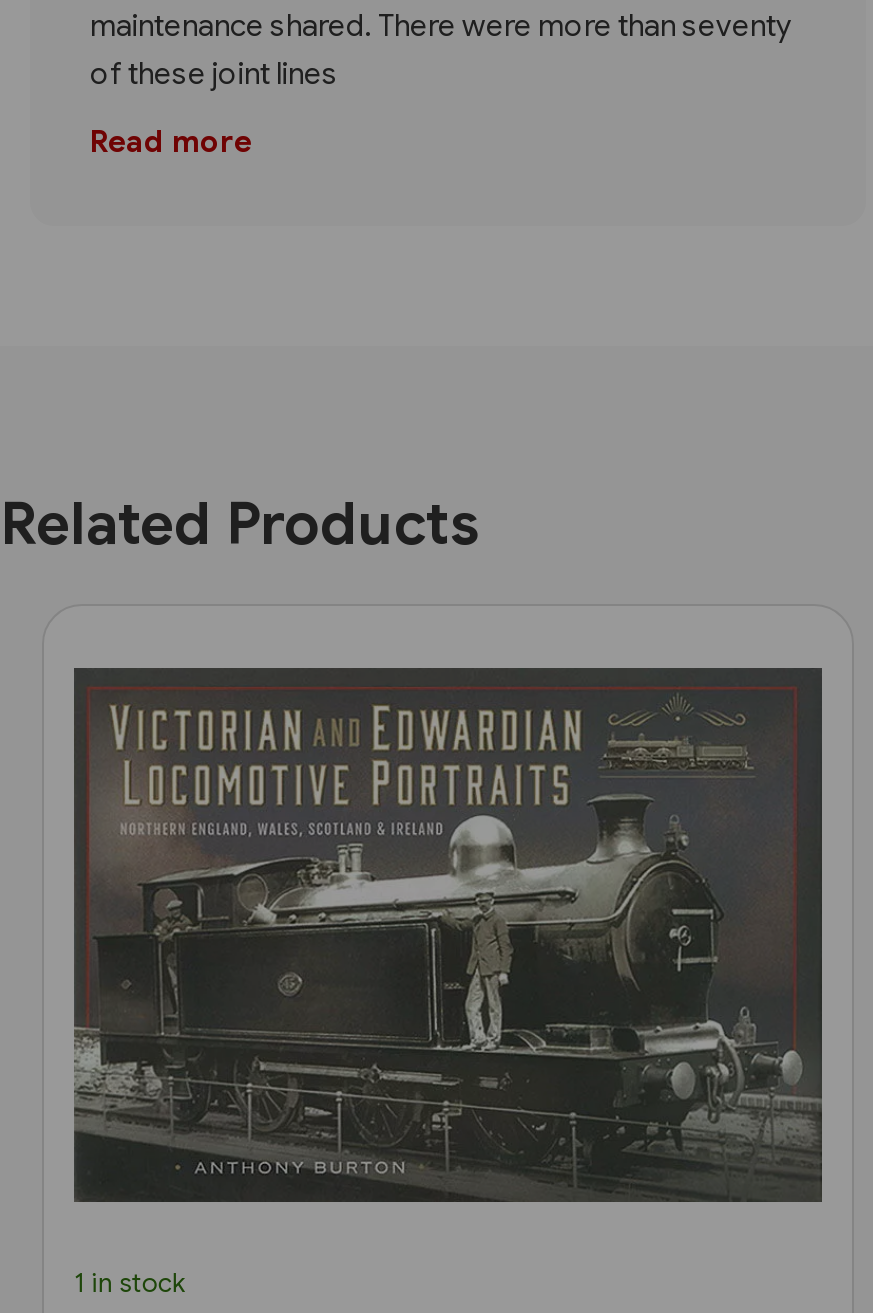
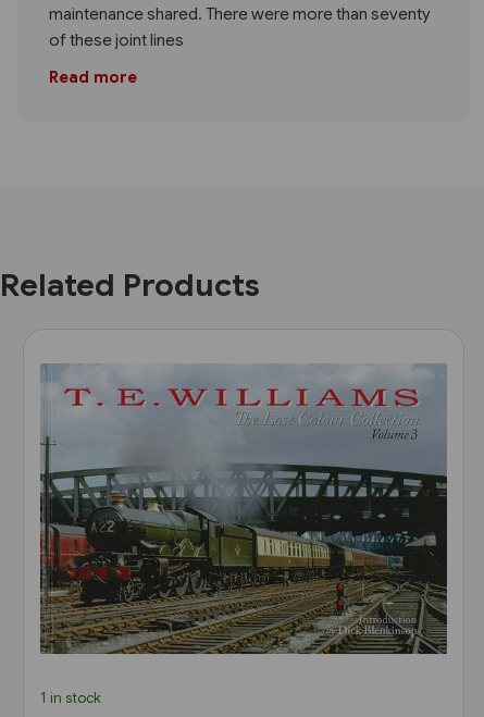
[72,666,824,1202] [image] -> [39,363,447,654] [image]

